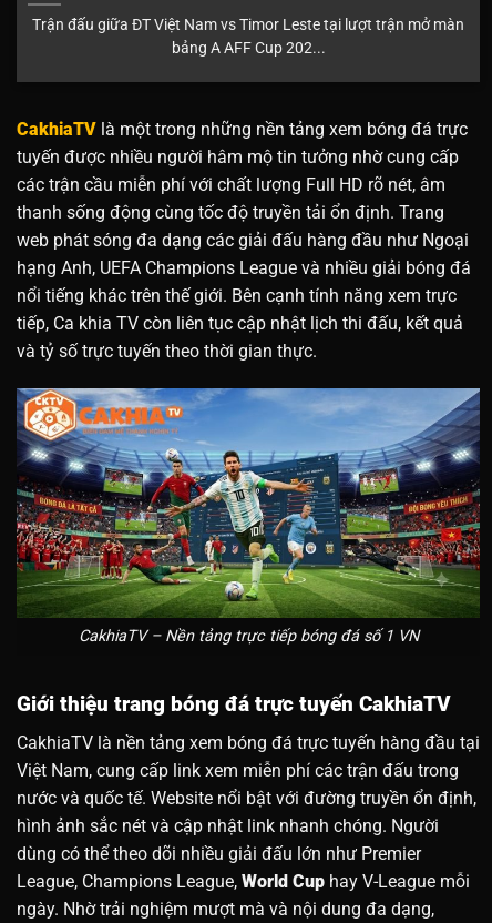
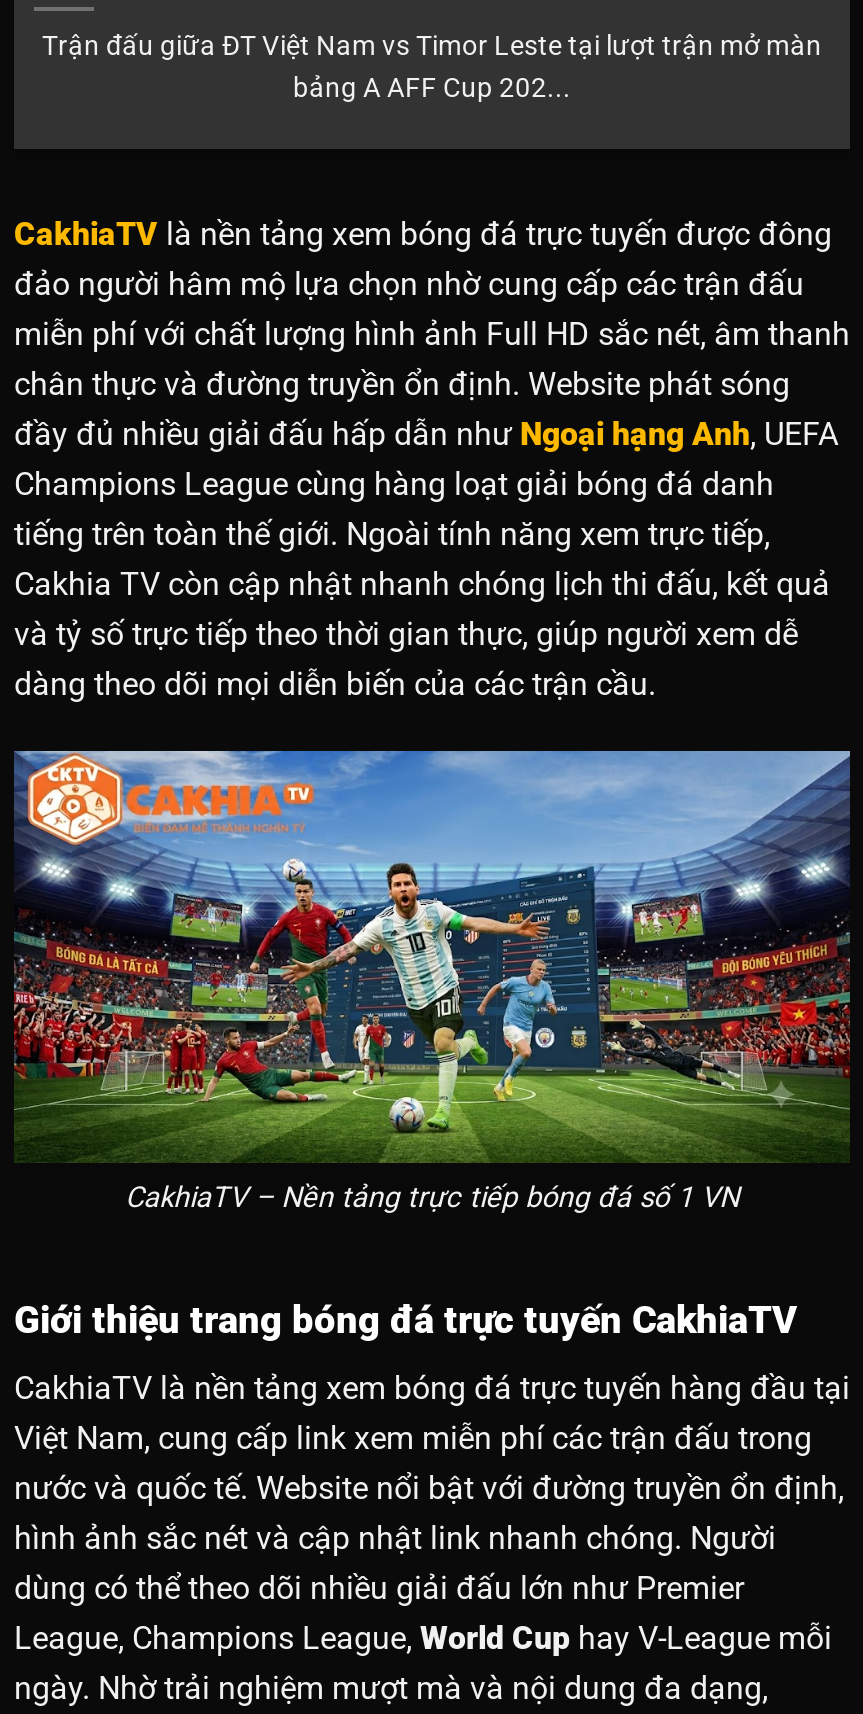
[17,119,471,362] CakhiaTV là một trong những nền tảng xem bóng đá trực | tuyến được nhiều người hâm mộ tin tưởng nhờ cung cấp | các trận cầu miễn phí với chất lượng Full HD rõ nét, âm | thanh sống động cùng tốc độ truyền tải ổn định. Trang | web phát sóng đa dạng các giải đấu hàng đầu như Ngoại | hạng Anh, UEFA Champions League và nhiều giải bóng đá | nổi tiếng khác trên thế giới. Bên cạnh tính năng xem trực | tiếp, Ca khia TV còn liên tục cập nhật lịch thi đấu, kết quả | và tỷ số trực tuyến theo thời gian thực. -> [14,215,850,703] CakhiaTV là nền tảng xem bóng đá trực tuyến được đông | đảo người hâm mộ lựa chọn nhờ cung cấp các trận đấu | miễn phí với chất lượng hình ảnh Full HD sắc nét, âm thanh | chân thực và đường truyền ổn định. Website phát sóng | đầy đủ nhiều giải đấu hấp dẫn như Ngoại hạng Anh, UEFA | Champions League cùng hàng loạt giải bóng đá danh | tiếng trên toàn thế giới. Ngoài tính năng xem trực tiếp, | Cakhia TV còn cập nhật nhanh chóng lịch thi đấu, kết quả | và tỷ số trực tiếp theo thời gian thực, giúp người xem dễ | dàng theo dõi mọi diễn biến của các trận cầu.

